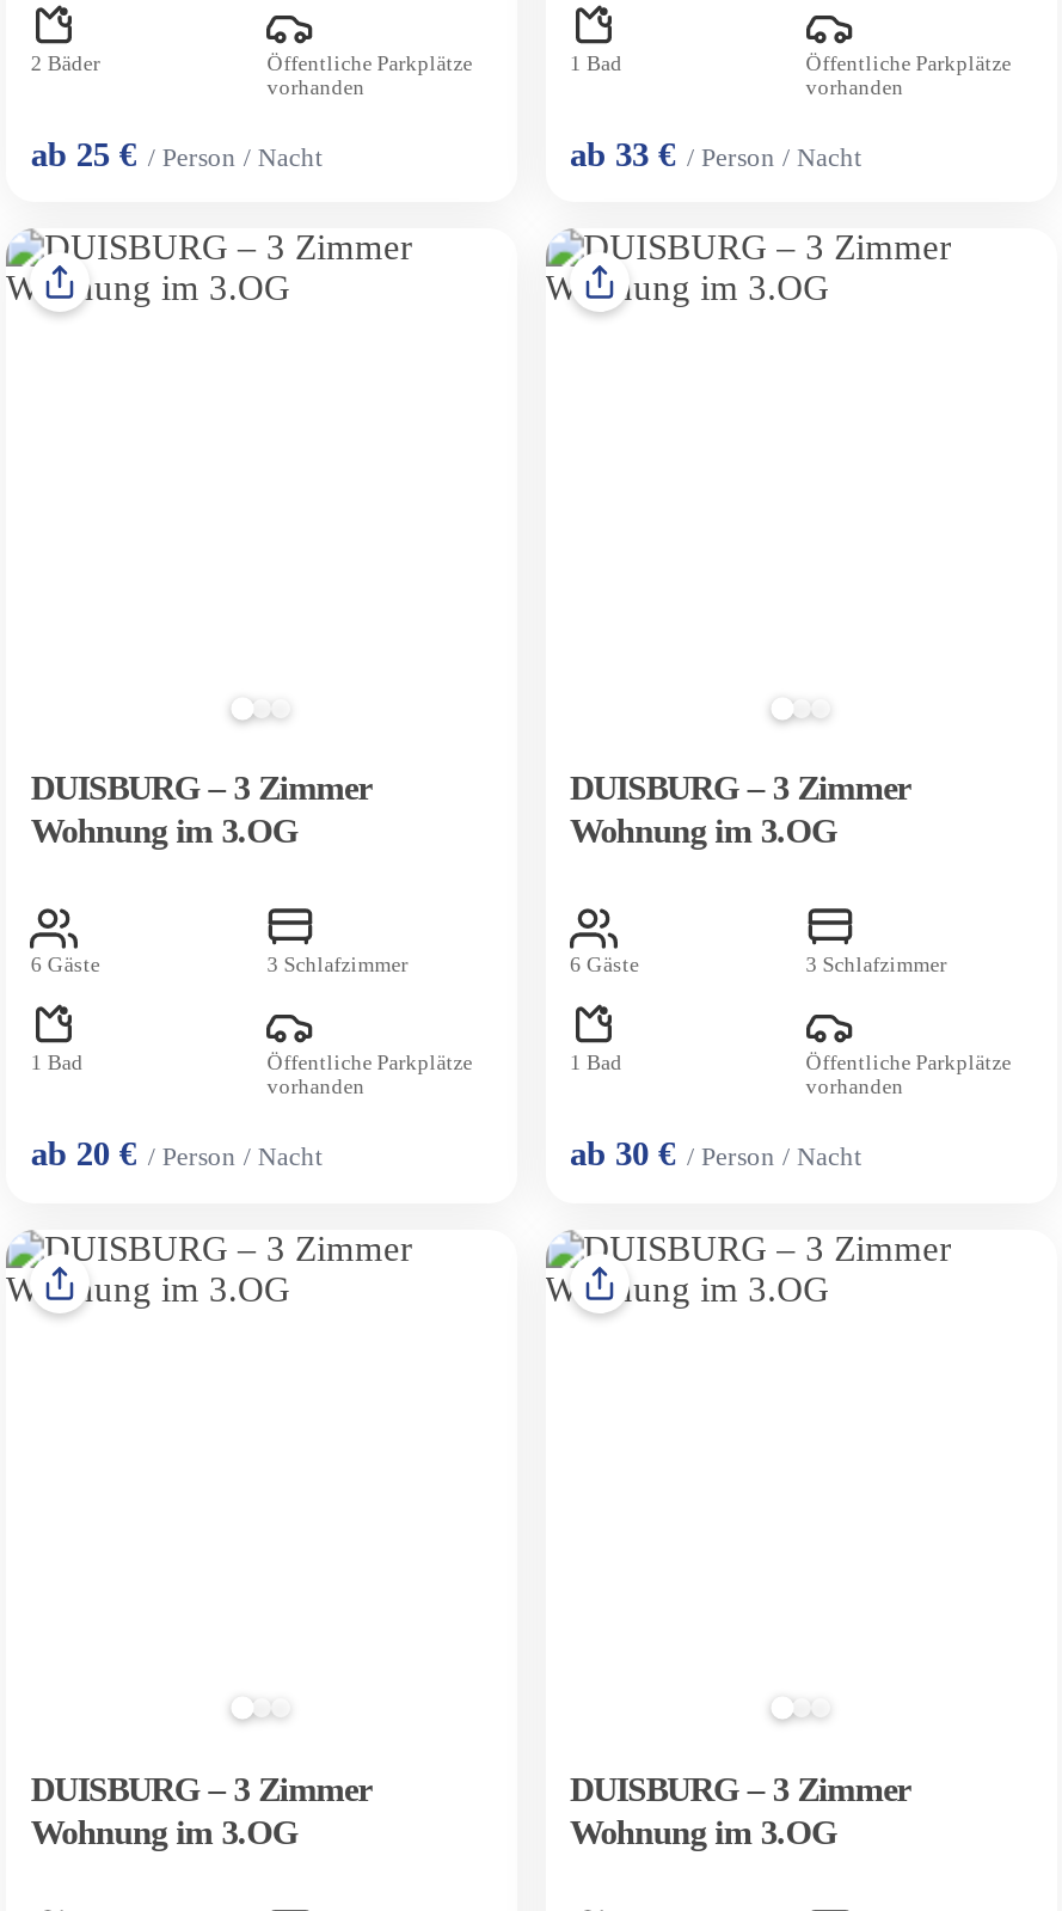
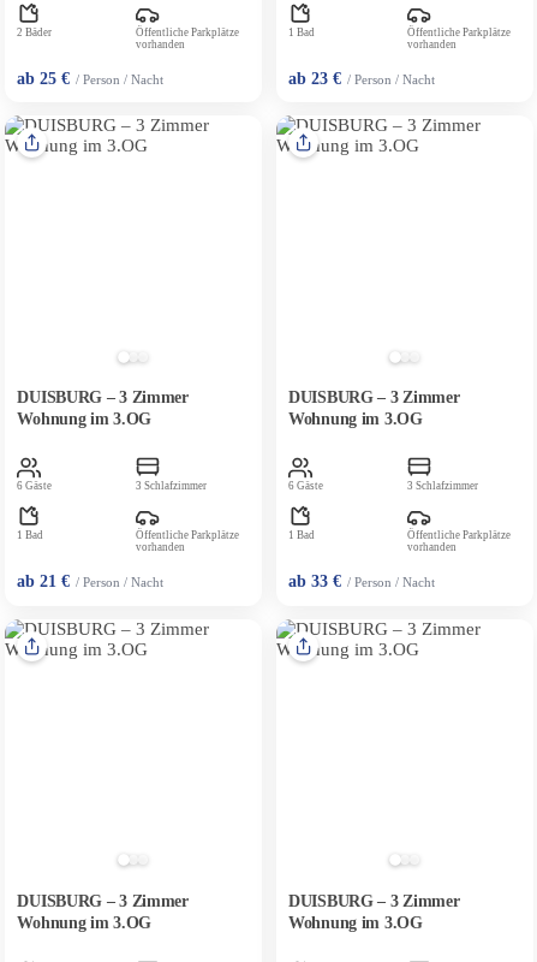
moved [570,134,861,172] -> [288,571,435,591]: ab 33 € / Person / Nacht
none -> [288,68,435,87] ab 23 € / Person / Nacht
[31,1135,322,1173] ab 20 € / Person / Nacht -> [17,571,164,591] ab 21 € / Person / Nacht
[570,1135,861,1173] ab 30 € / Person / Nacht -> none

